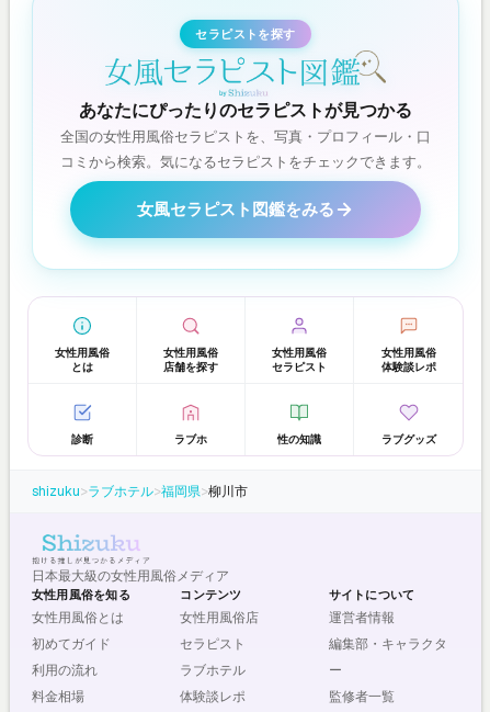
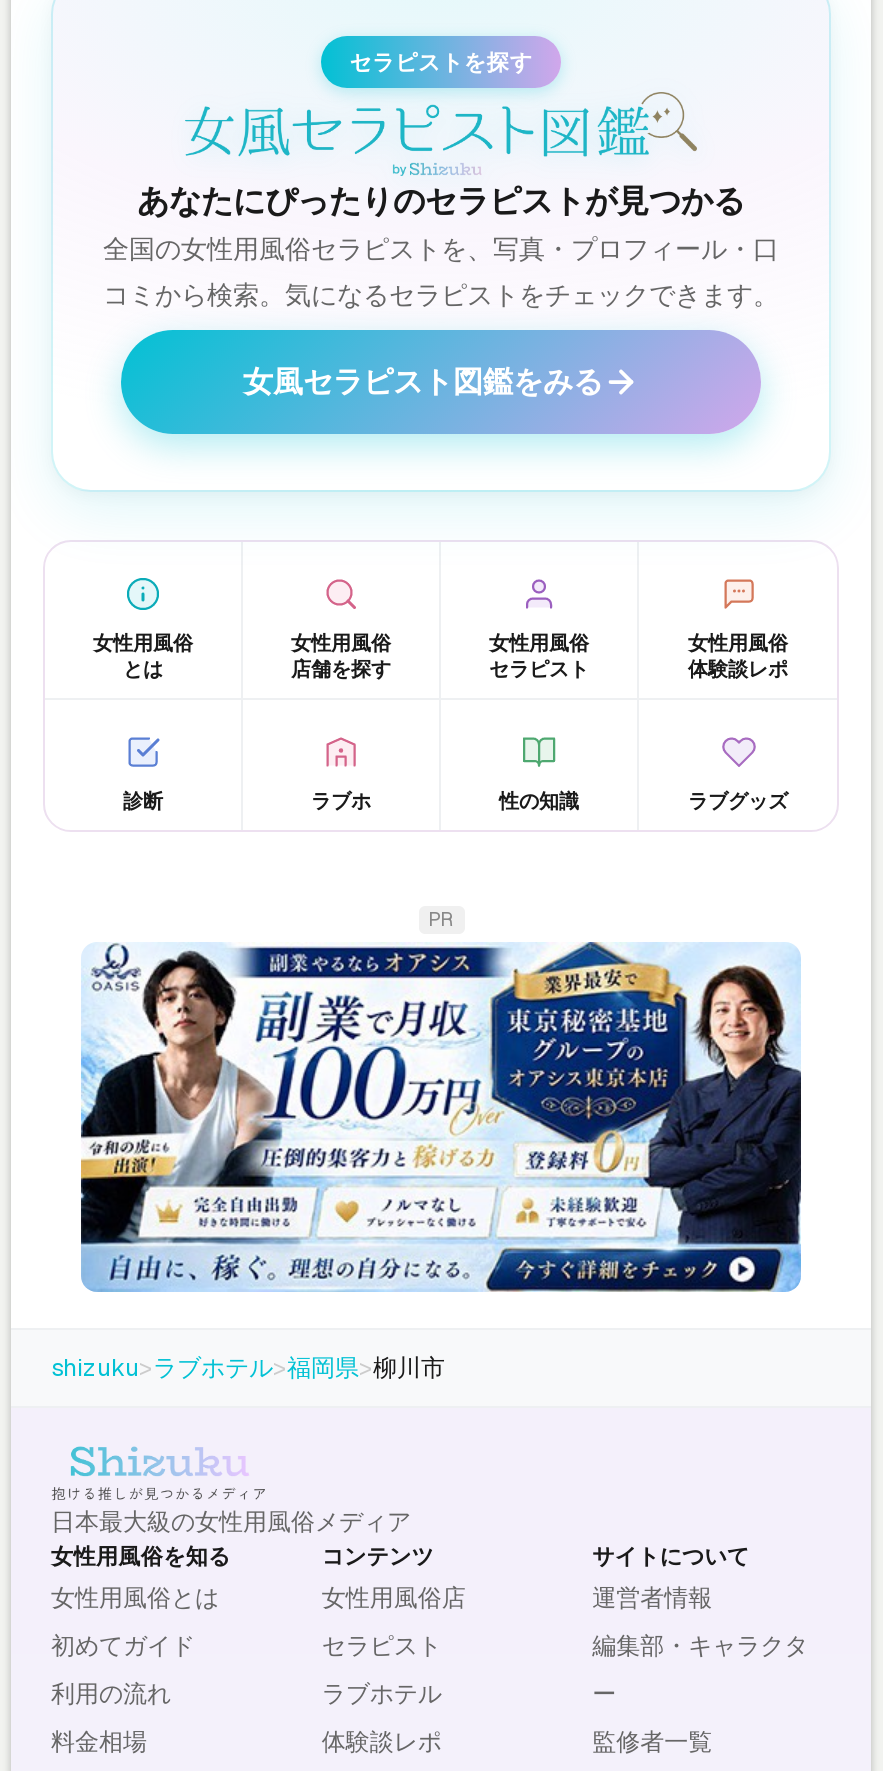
none -> [79,942,803,1294] [image]
none -> [428,906,454,932] PR

